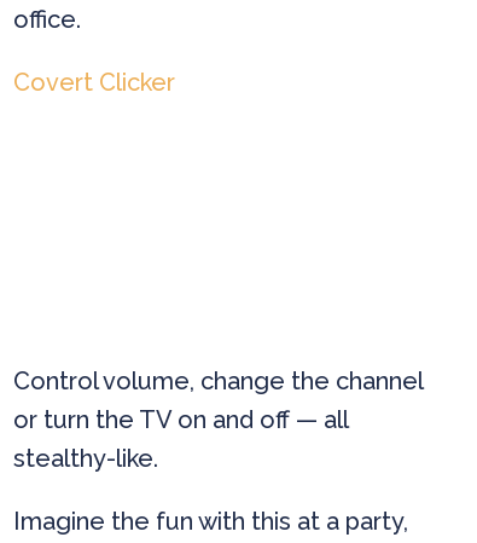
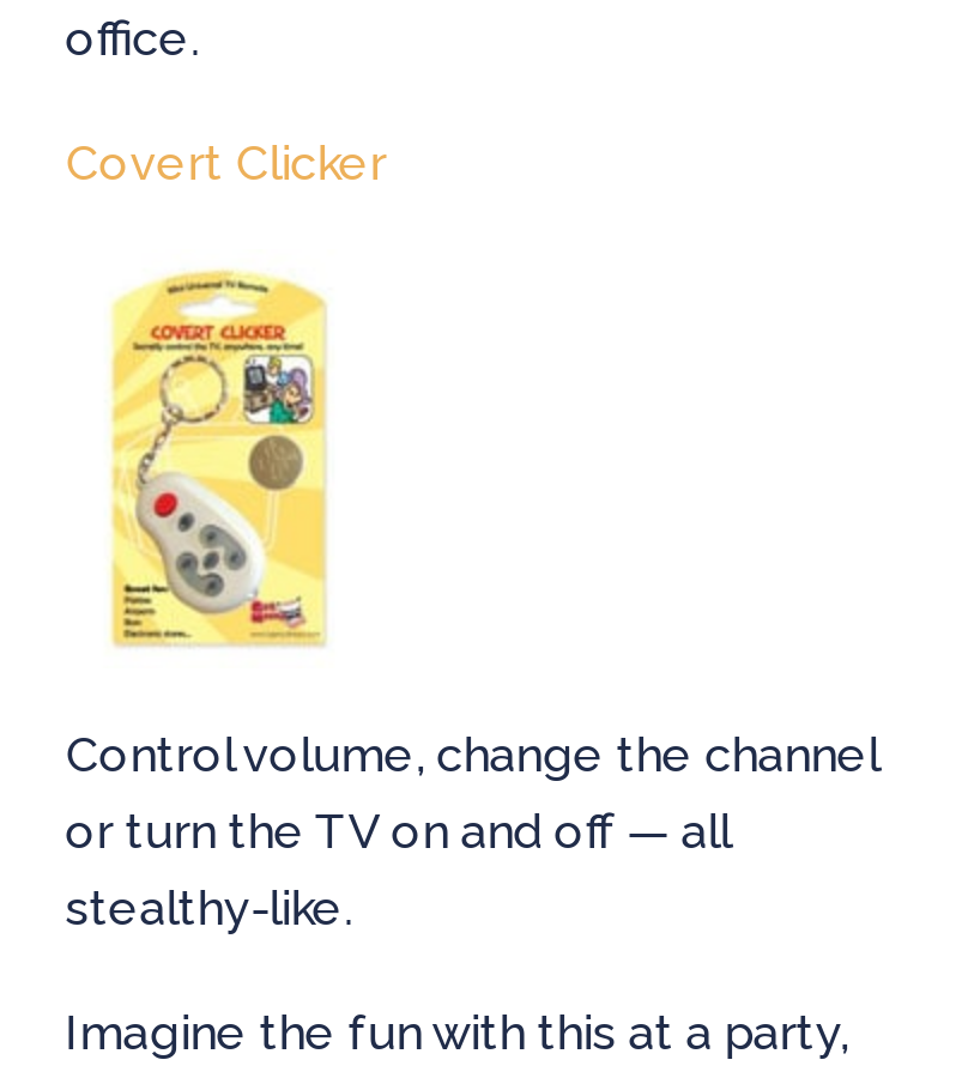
none -> [107,266,329,649] [image]

